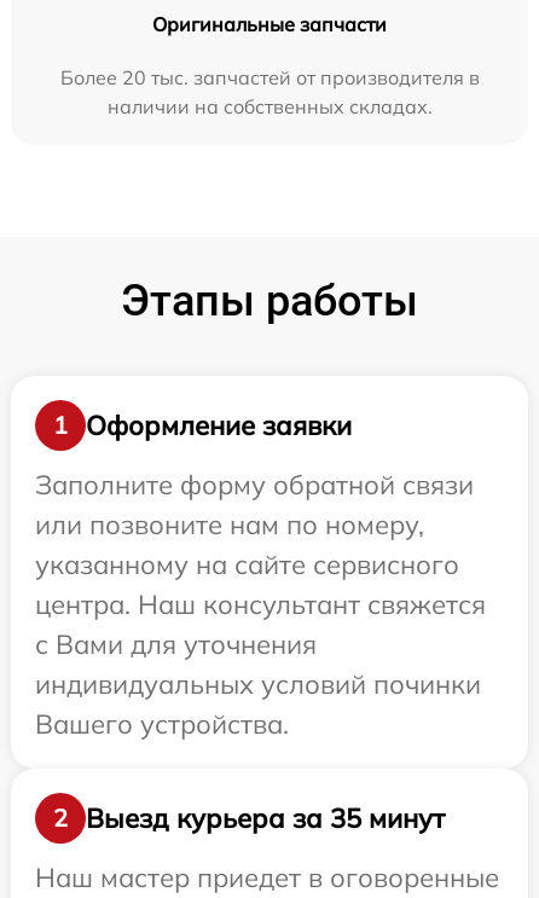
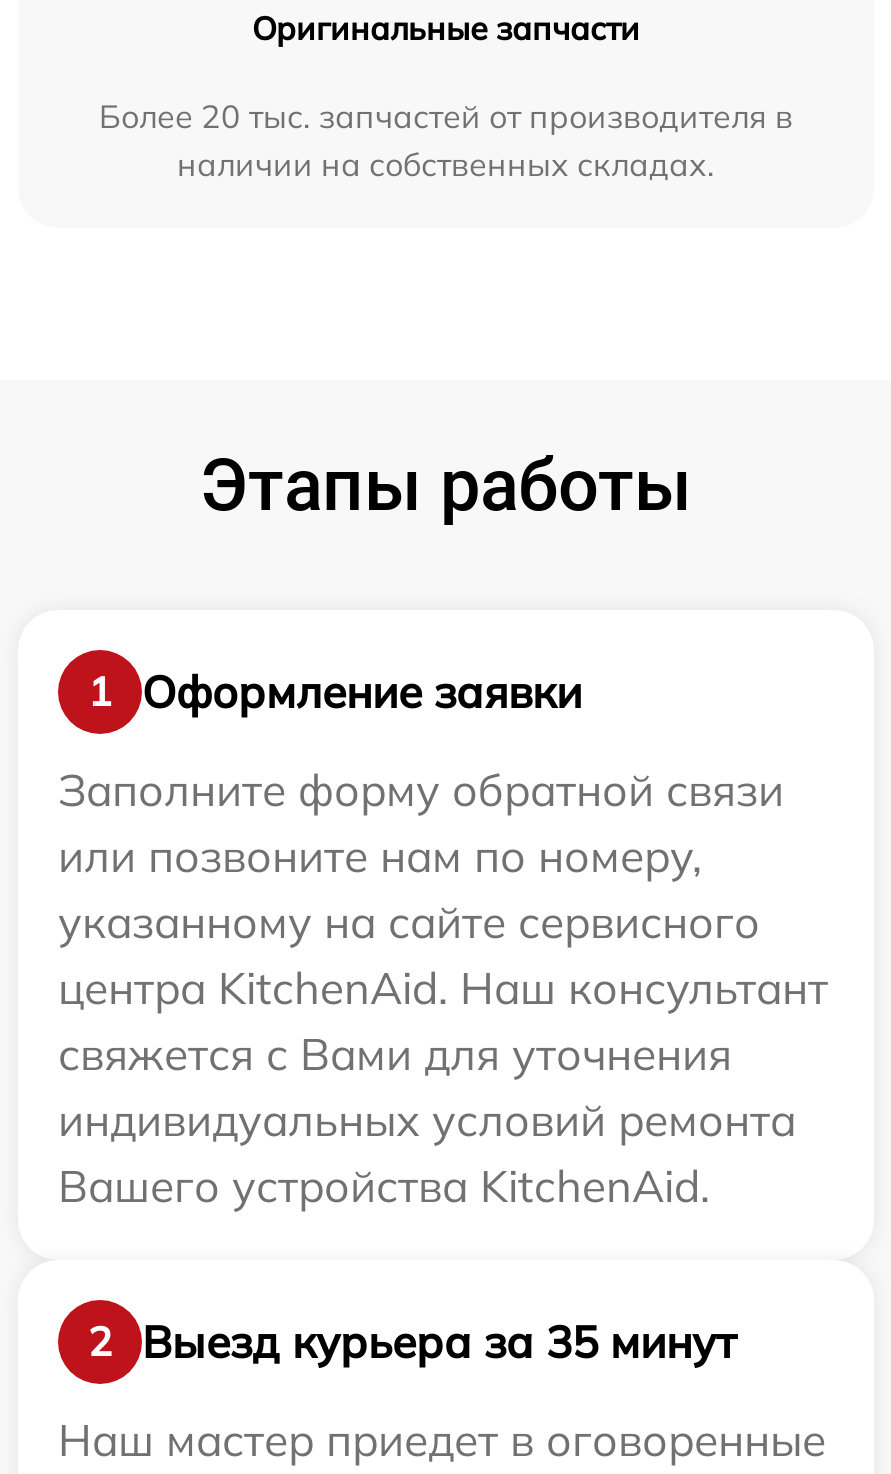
[35,587,486,741] центра. Наш консультант свяжется | с Вами для уточнения | индивидуальных условий починки | Вашего устройства. -> [58,960,828,1214] центра KitchenAid. Наш консультант | свяжется с Вами для уточнения | индивидуальных условий ремонта | Вашего устройства KitchenAid.

